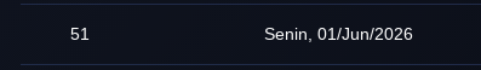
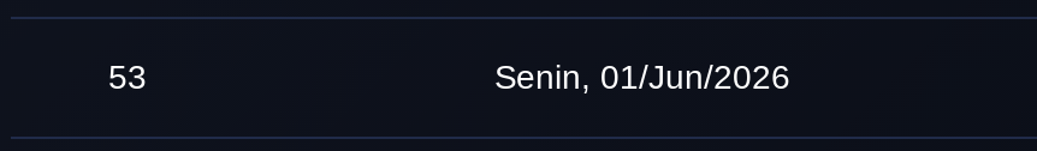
[70,24,89,43] 51 -> [108,58,147,96] 53

